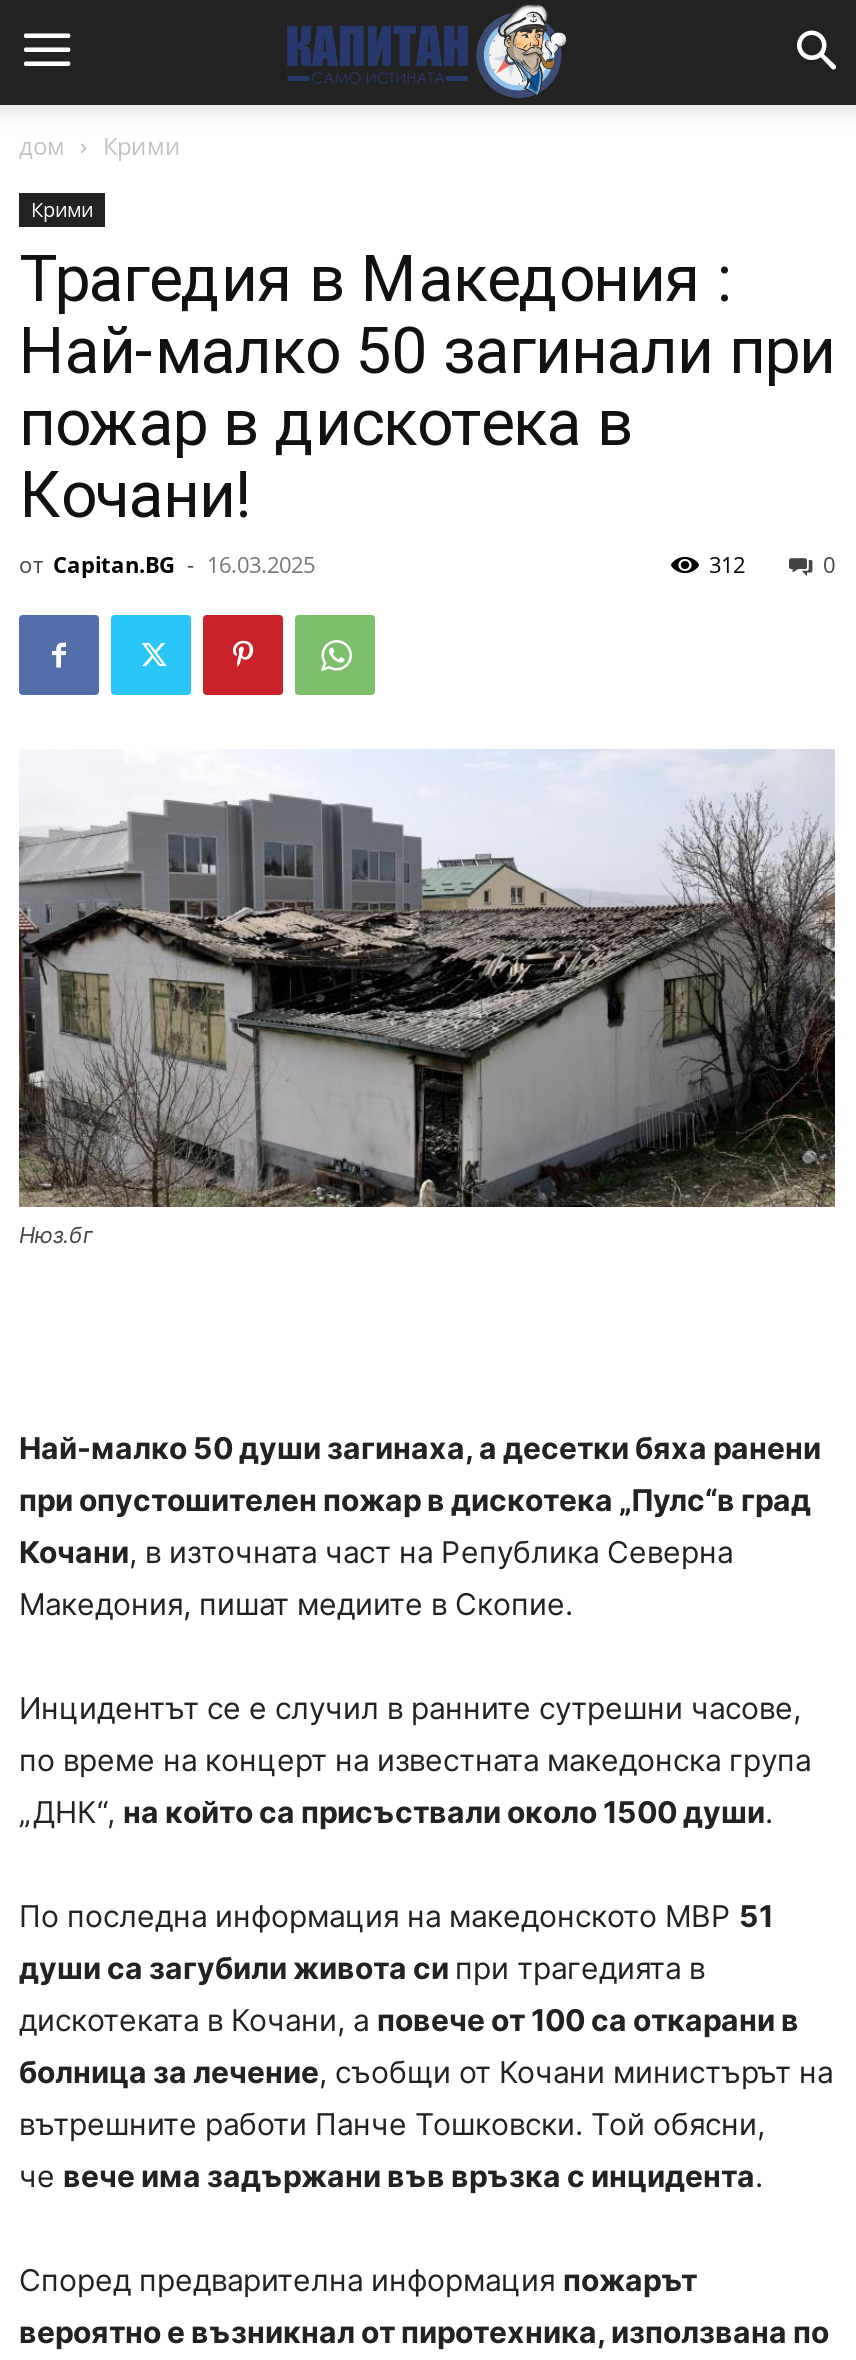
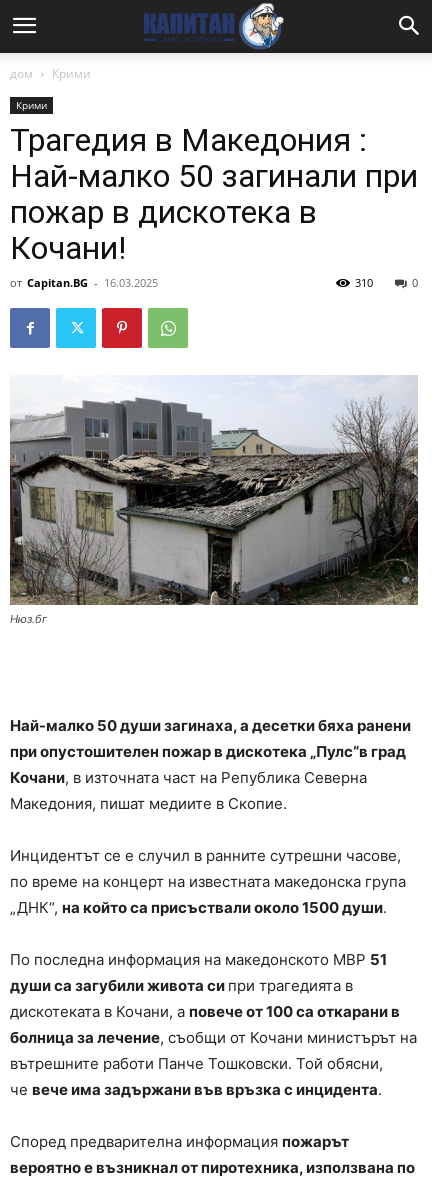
[709,549,745,579] 312 -> [355,275,373,290] 310

